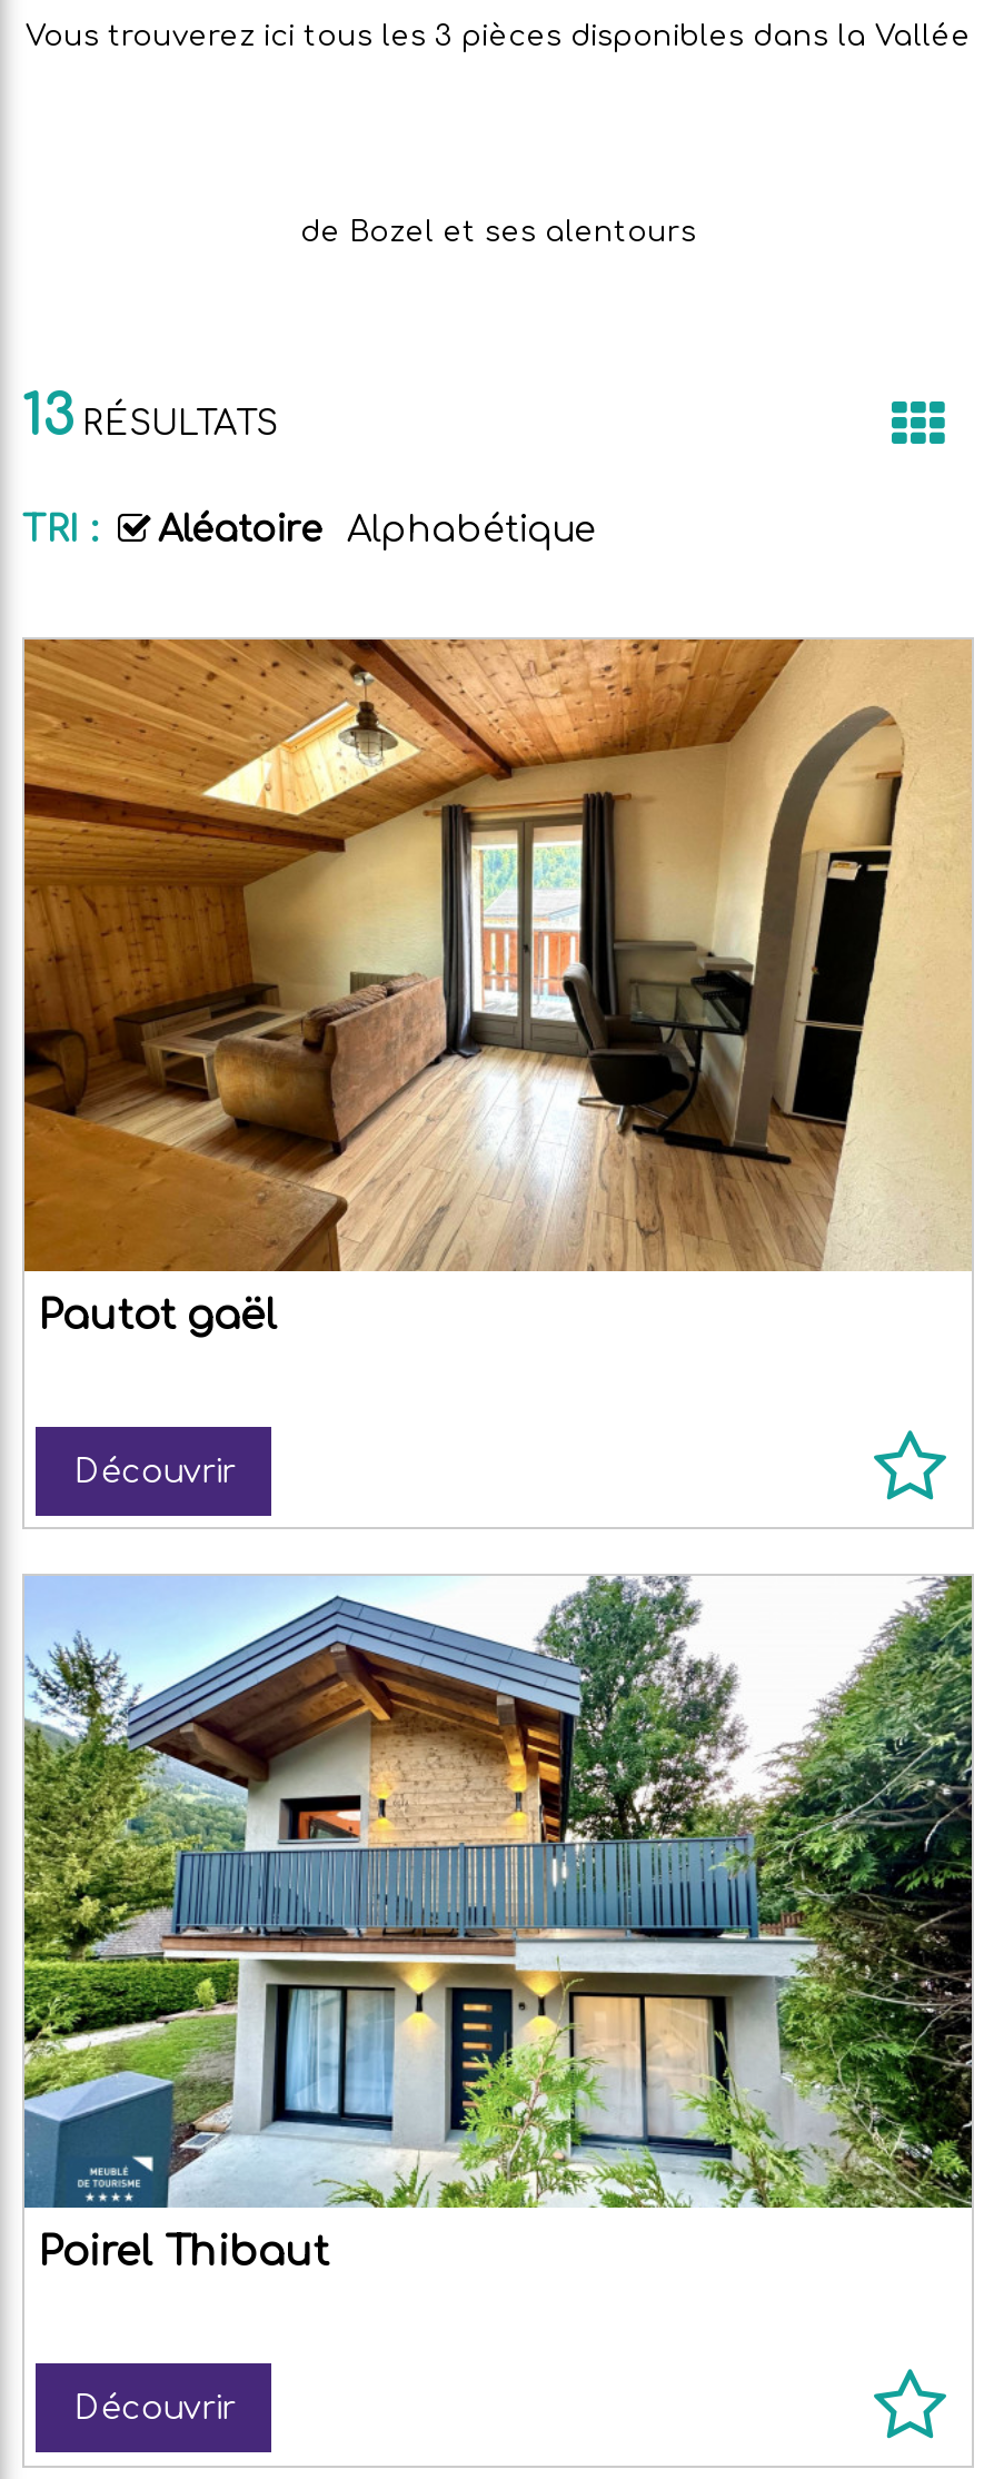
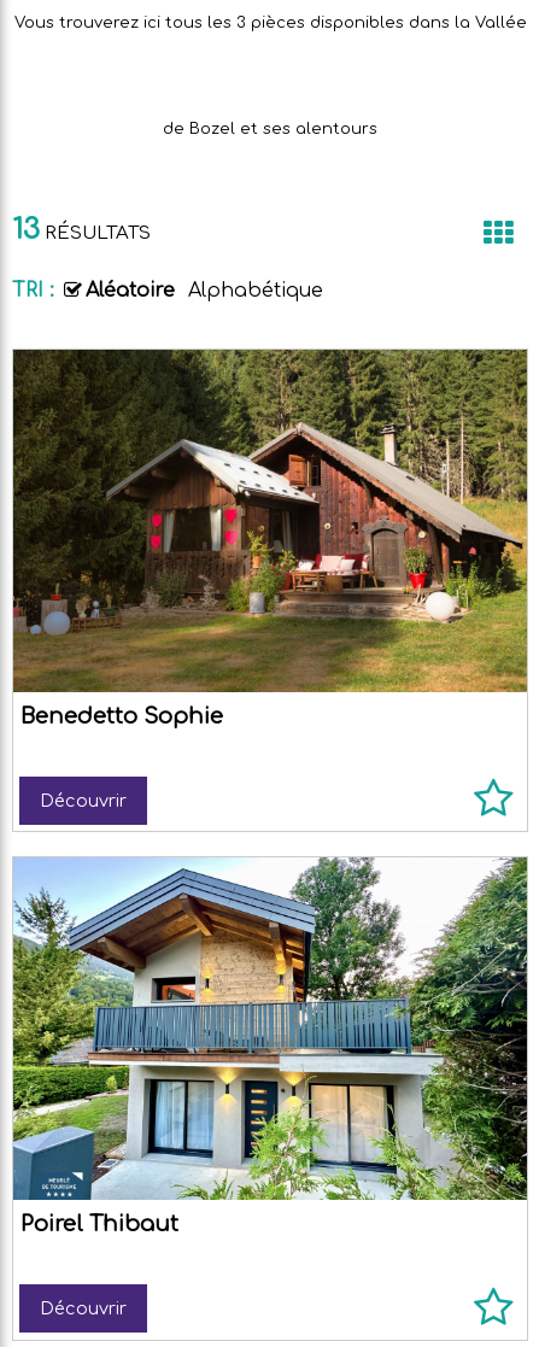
[22,637,974,1338] [image] | Pautot gaël -> [12,349,528,728] [image] | Benedetto Sophie

